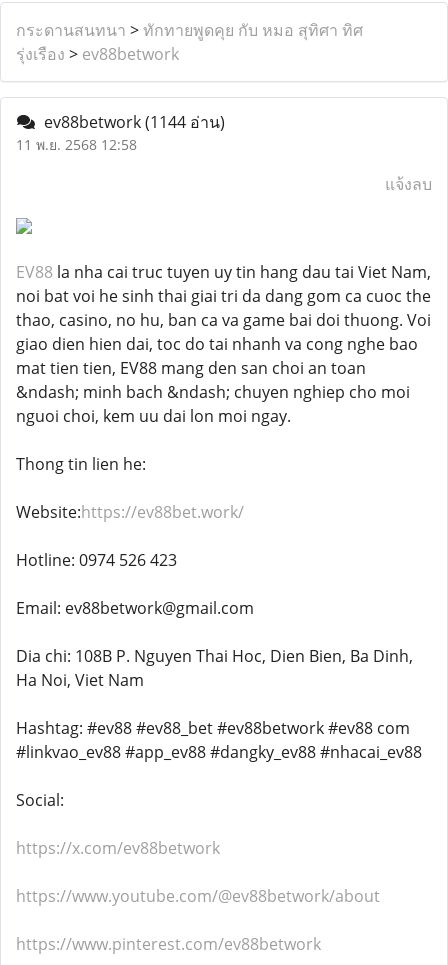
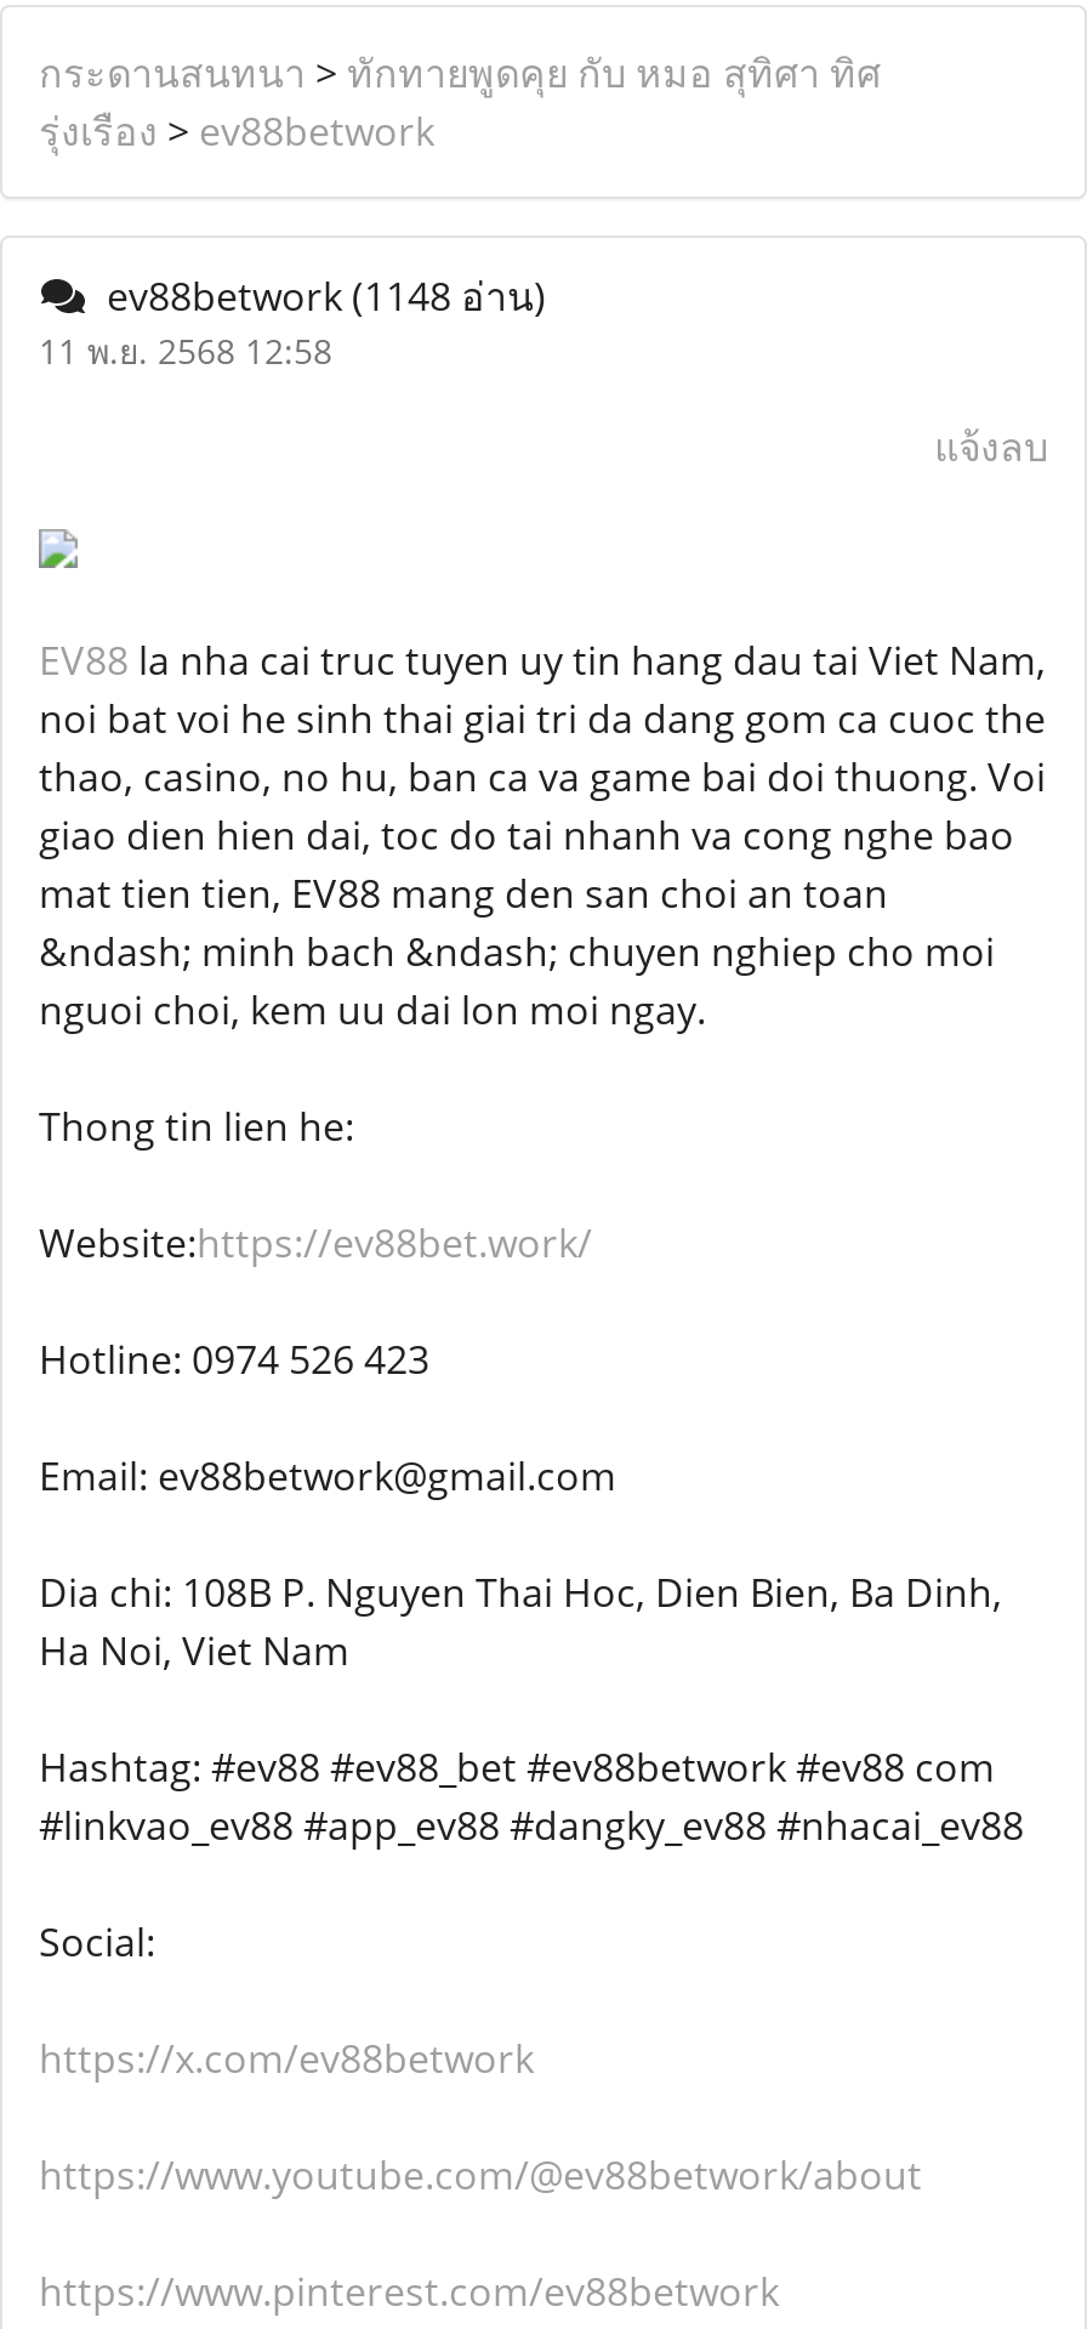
[36,111,225,133] ev88betwork (1144 อ่าน) -> [87,269,546,323] ev88betwork (1148 อ่าน)

